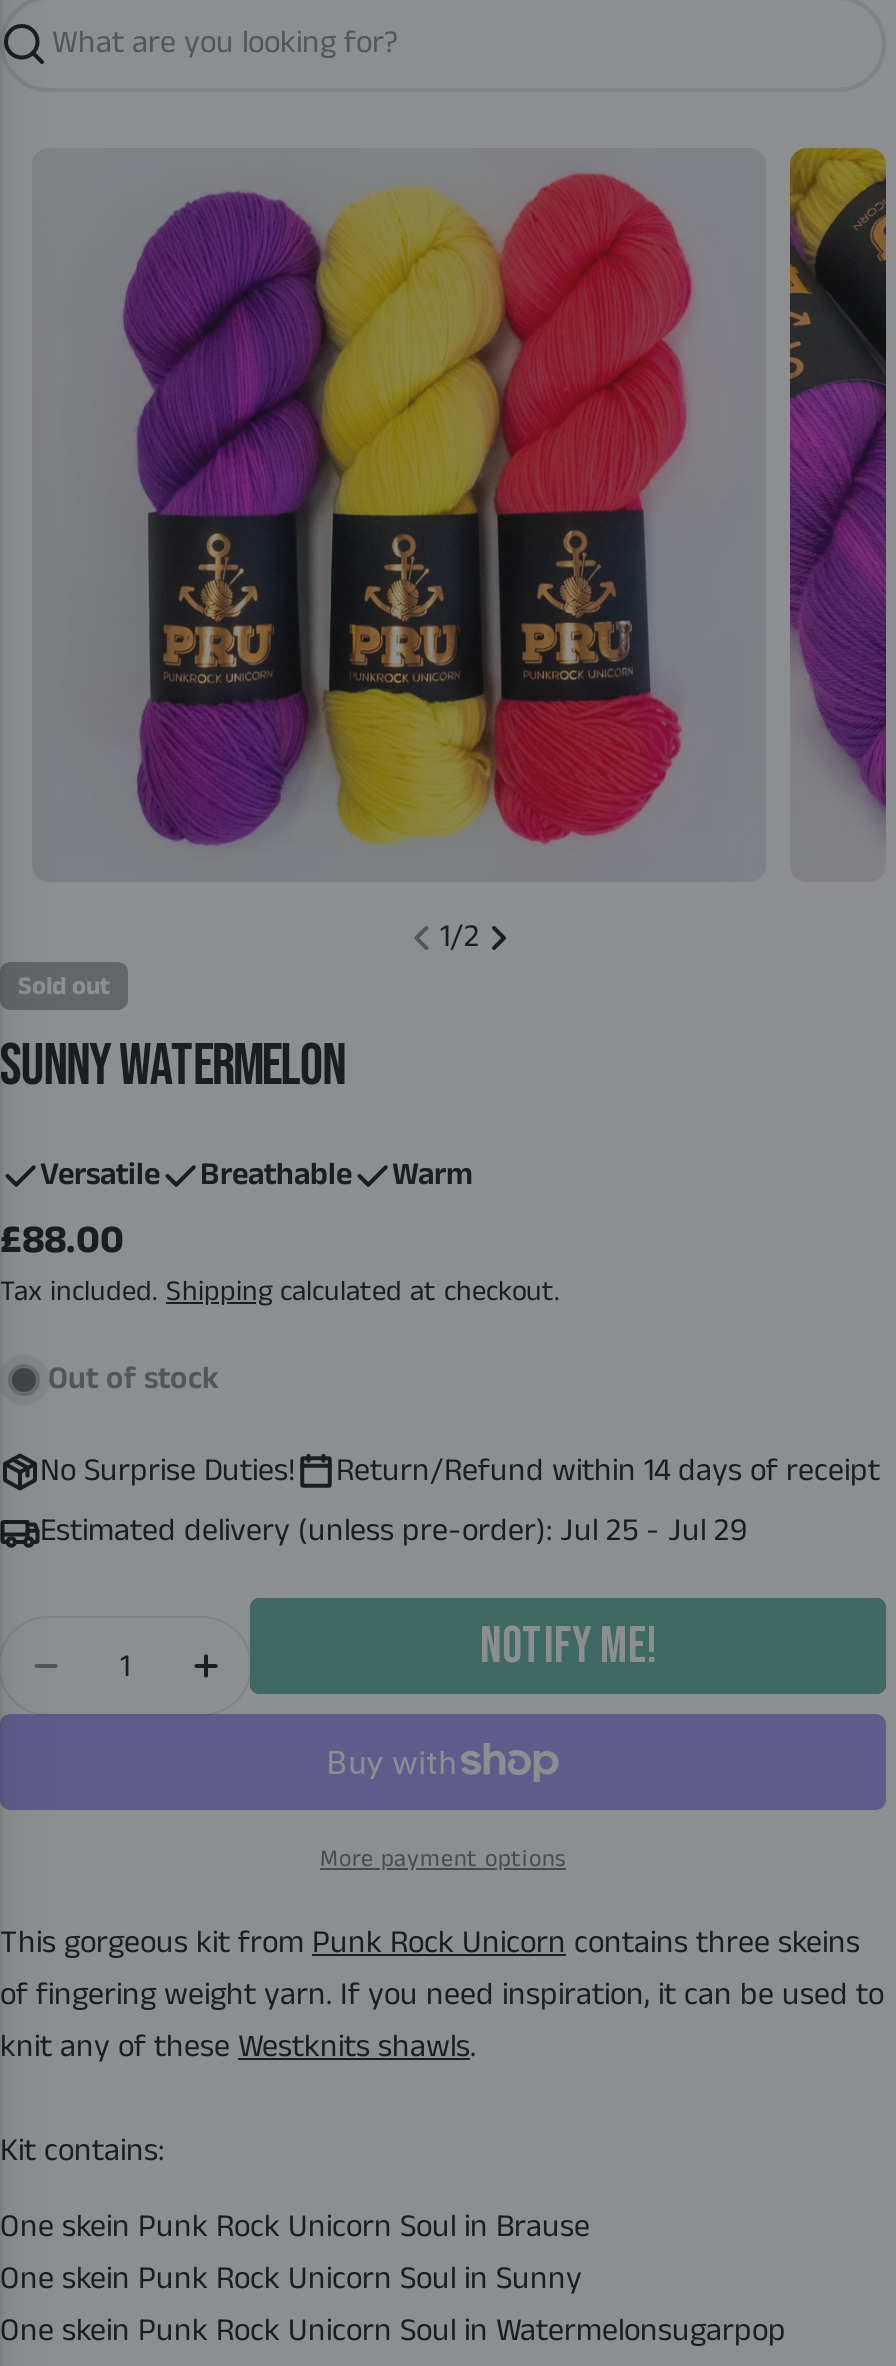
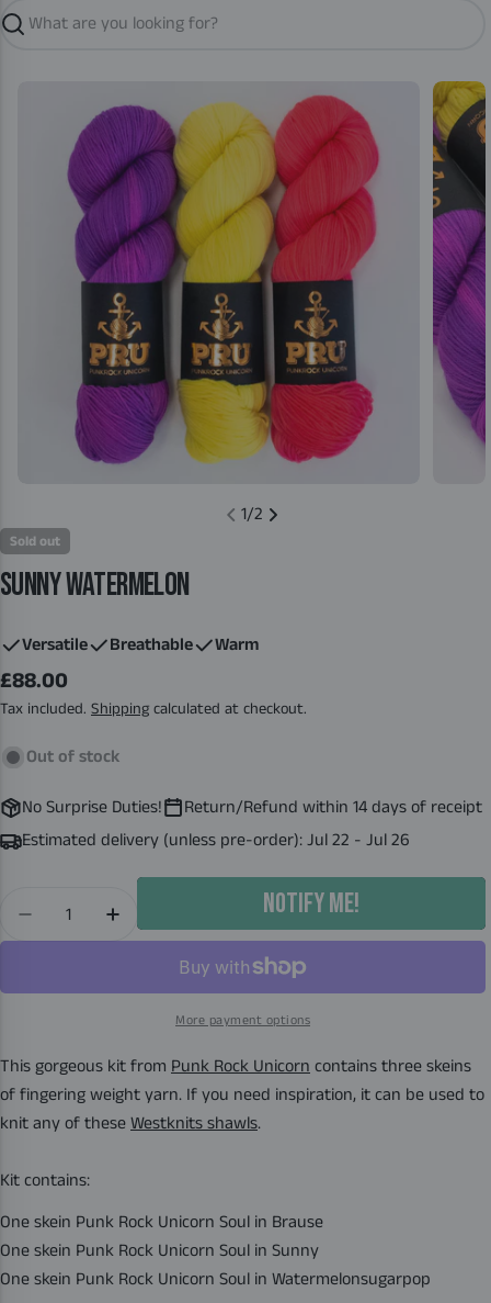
[40,1508,748,1554] Estimated delivery (unless pre-order): Jul 25 - Jul 29 -> [22,828,410,853] Estimated delivery (unless pre-order): Jul 22 - Jul 26

